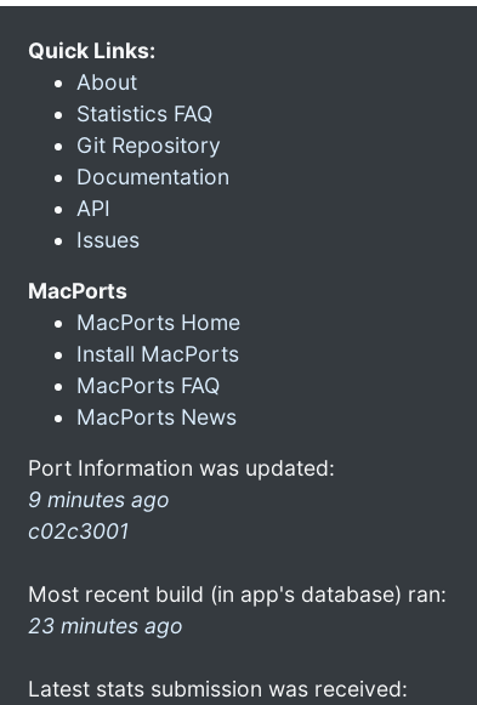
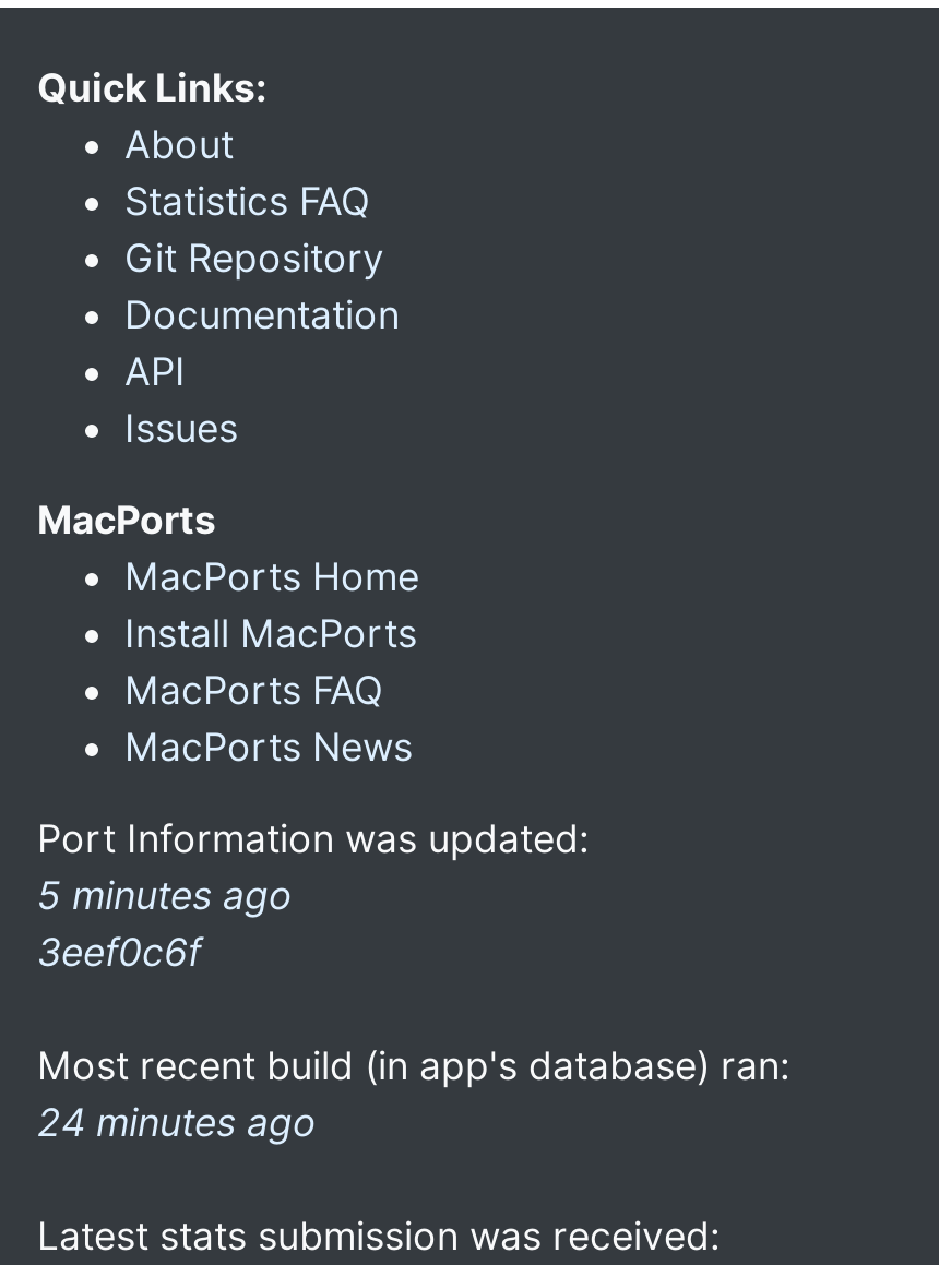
[28,487,170,544] 9 minutes ago | c02c3001 -> [37,872,293,975] 5 minutes ago | 3eef0c6f
[28,613,183,638] 23 minutes ago -> [37,1099,317,1145] 24 minutes ago

